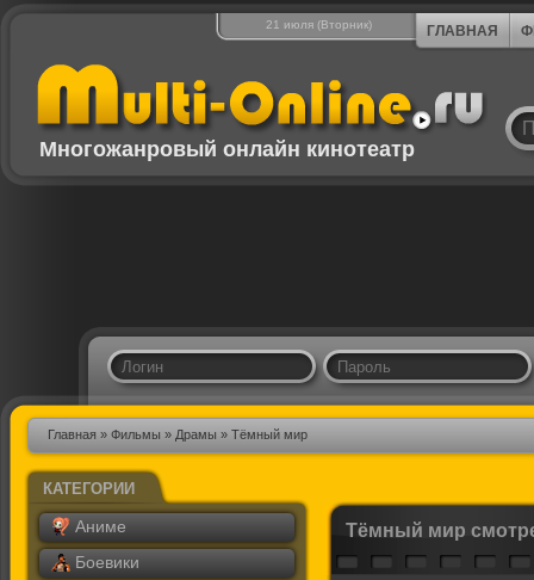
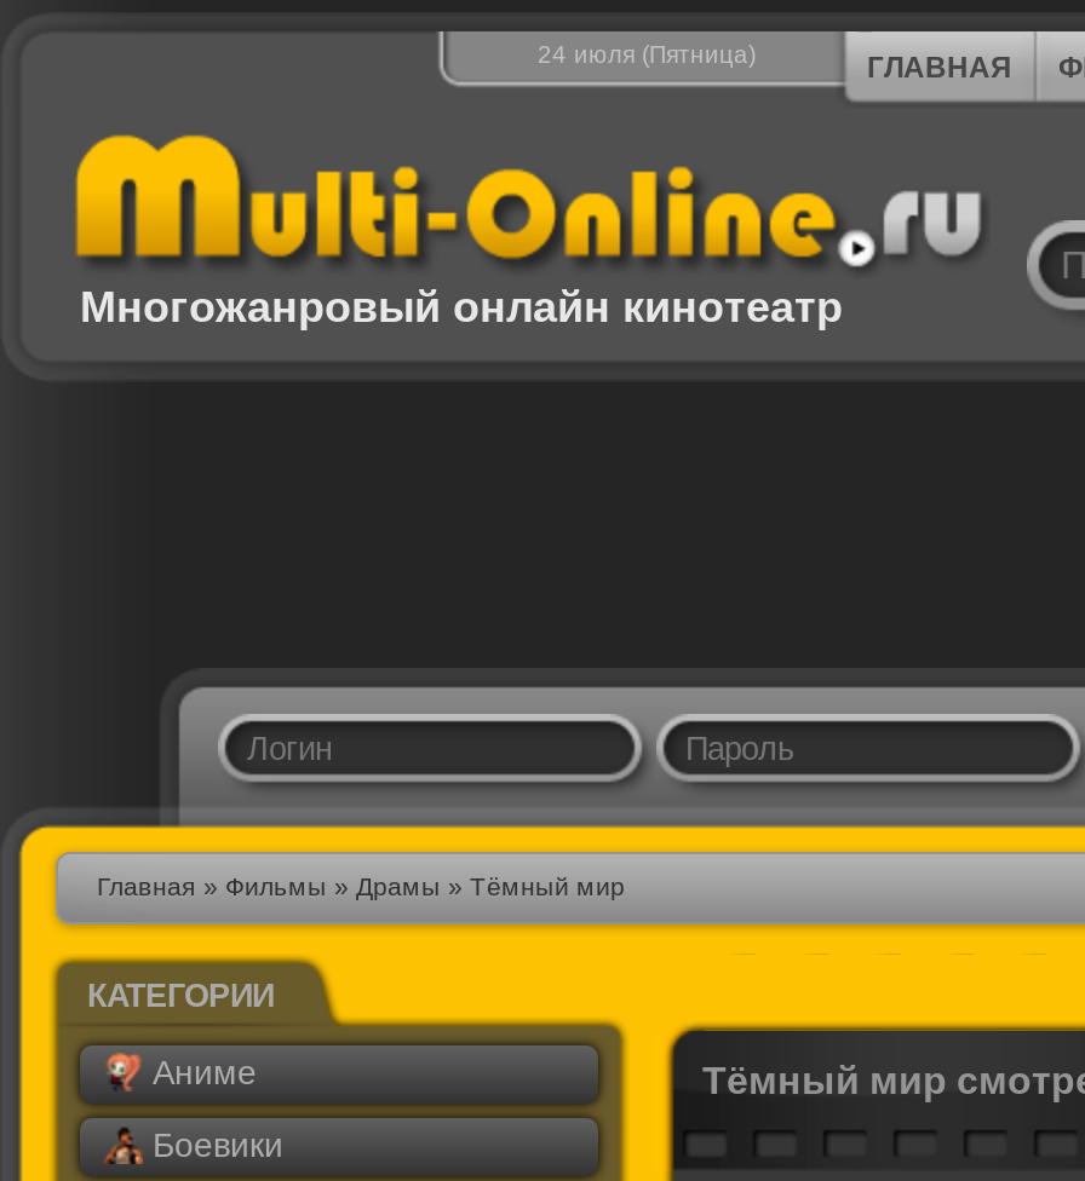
[265,18,371,31] 21 июля (Вторник) -> [538,41,756,68] 24 июля (Пятница)

